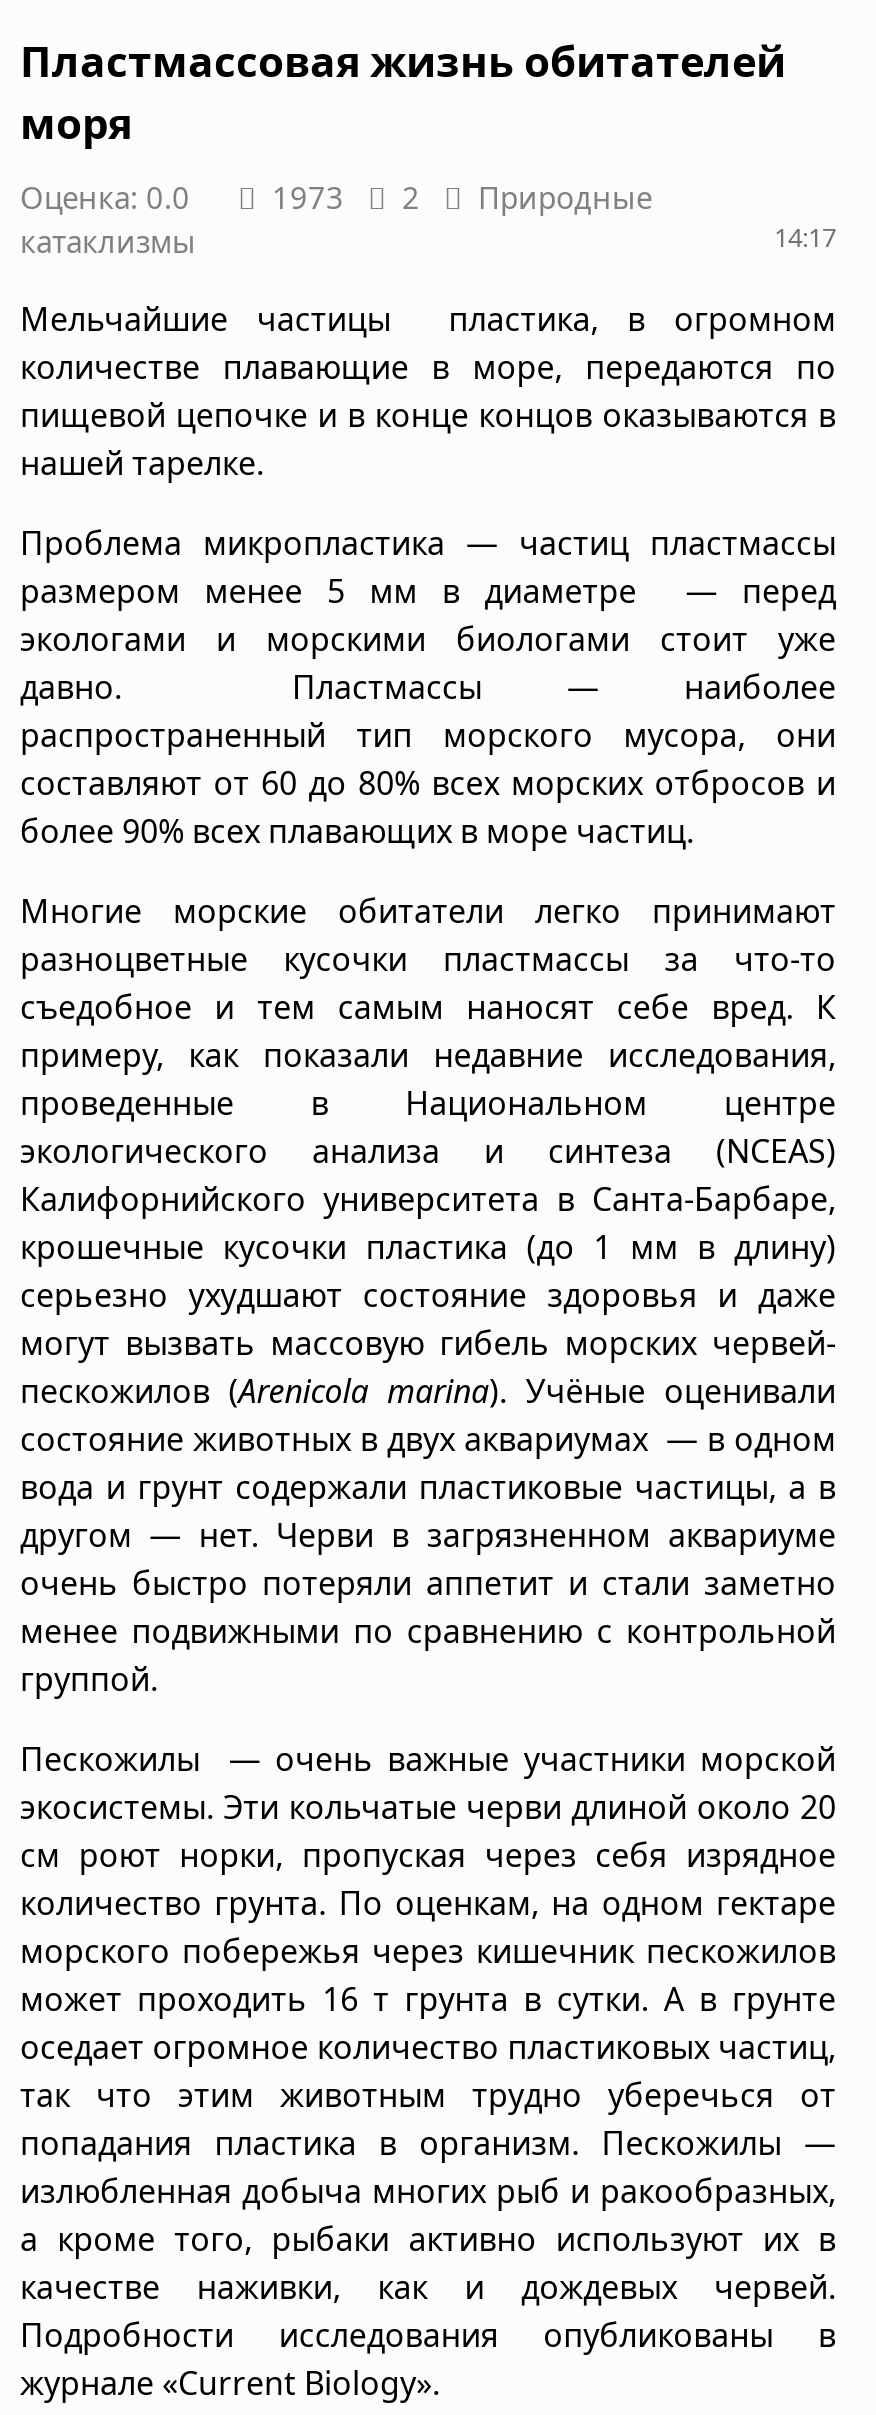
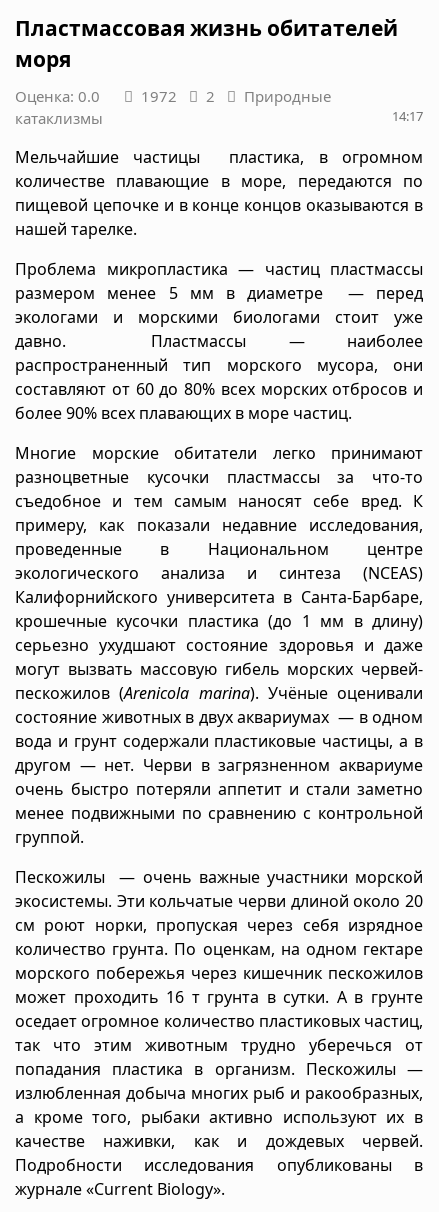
[20,177,652,217] Оценка: 0.0 1973 2 Природные -> [15,86,331,106] Оценка: 0.0 1972 2 Природные

